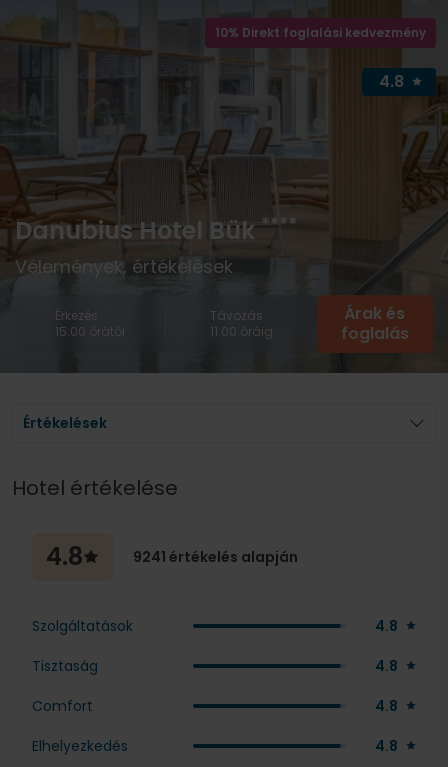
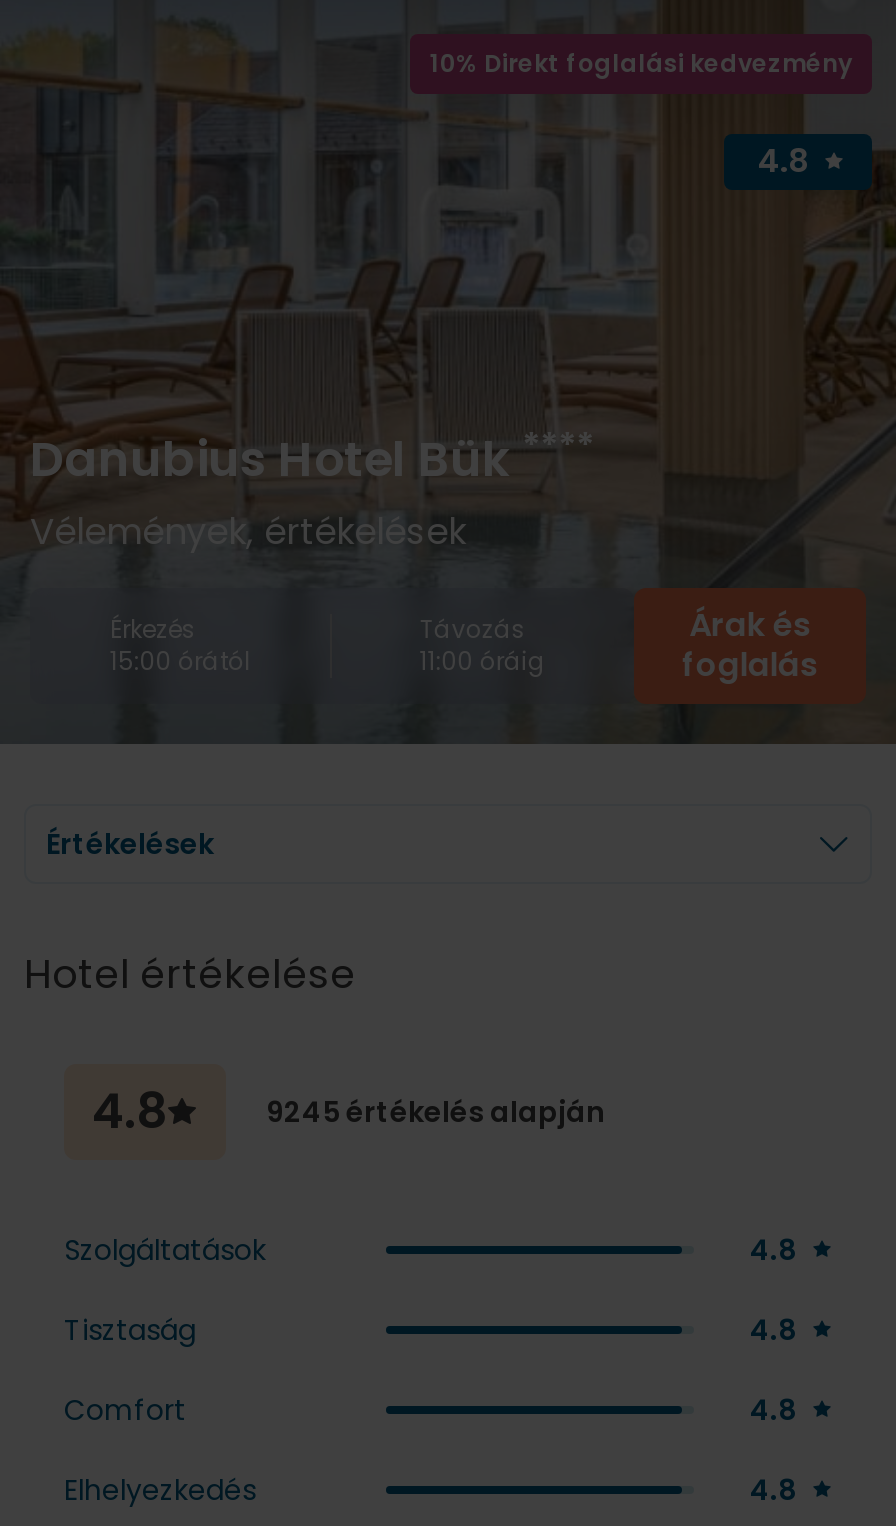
[133,546,298,566] 9241 értékelés alapján -> [266,1091,604,1131] 9245 értékelés alapján

